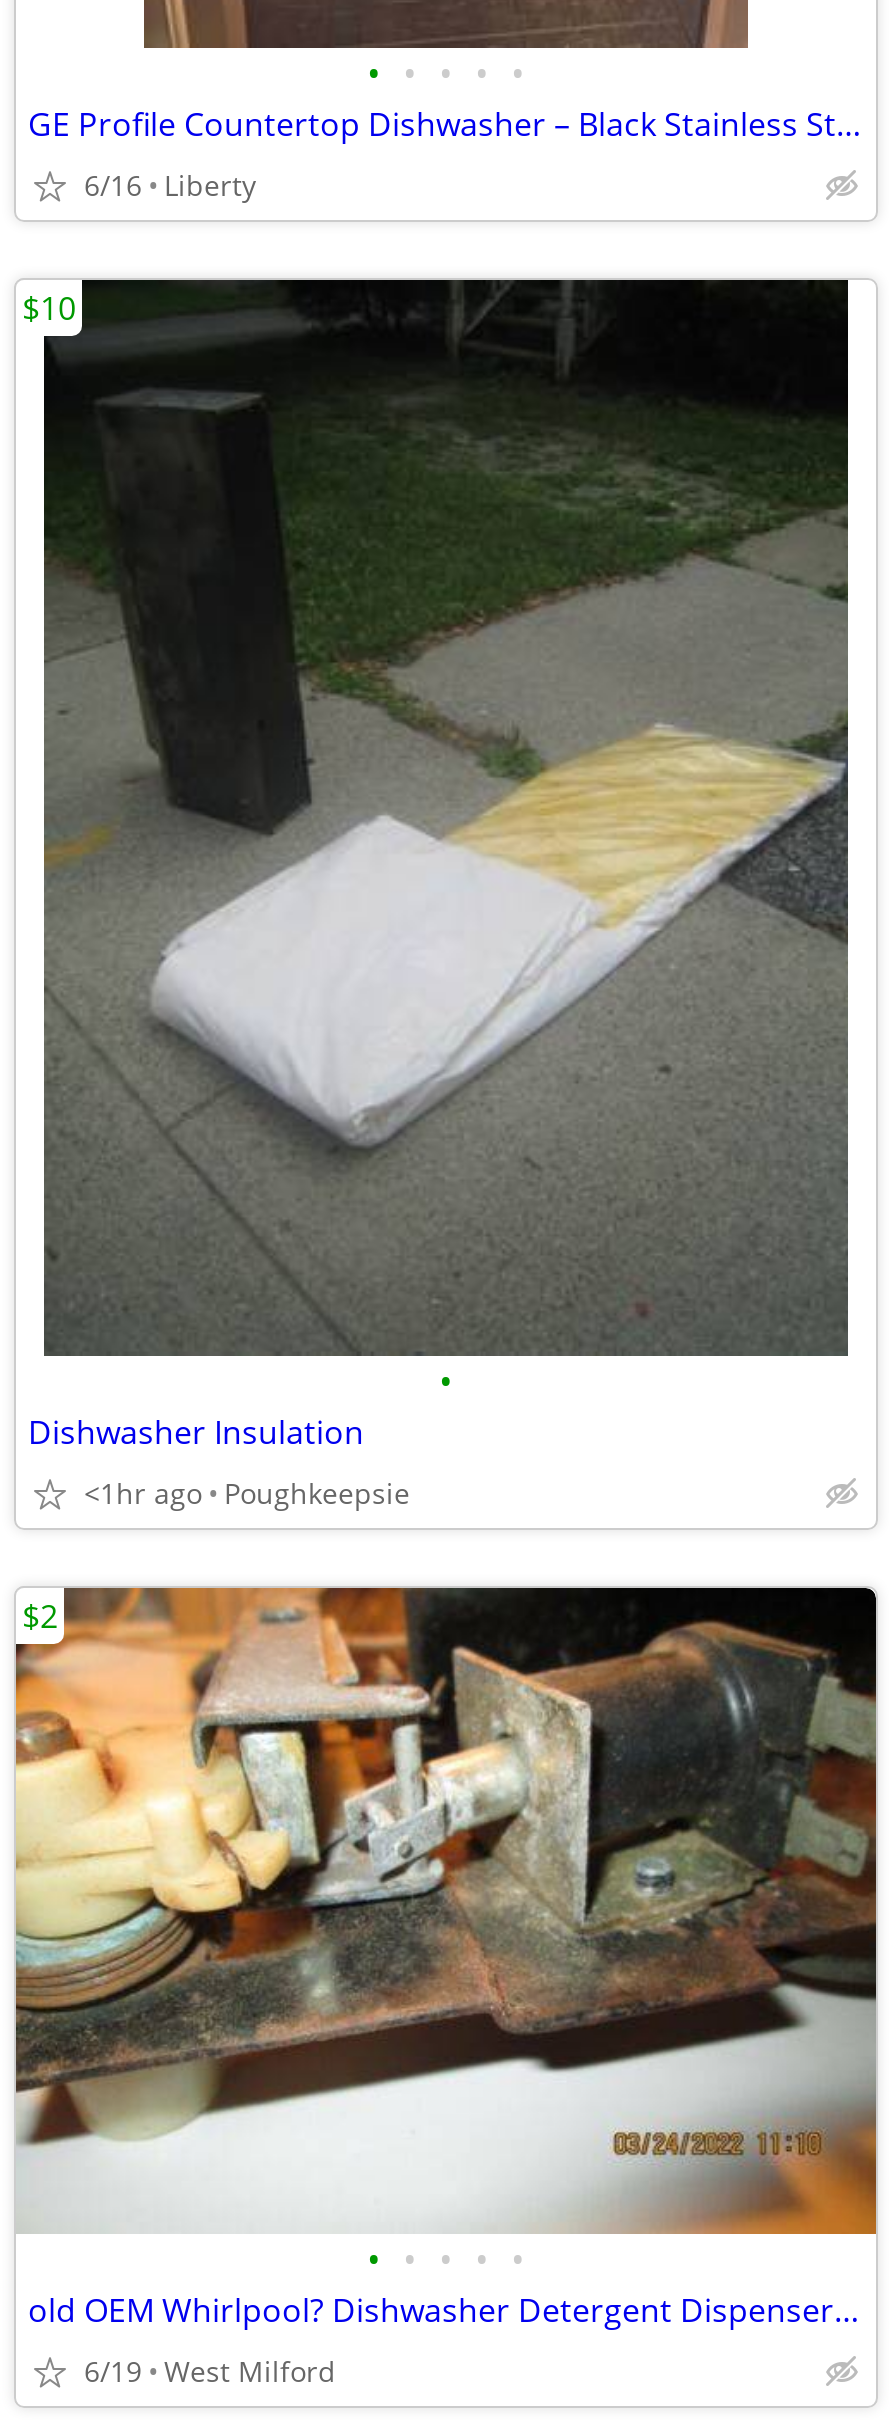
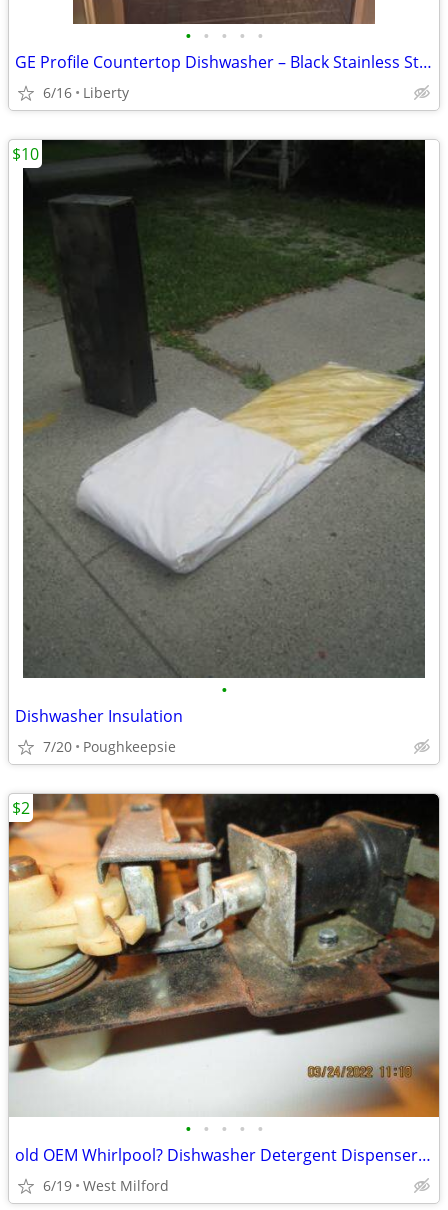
[84,1474,410,1512] <1hr ago Poughkeepsie -> [43,737,176,756] 7/20 Poughkeepsie

